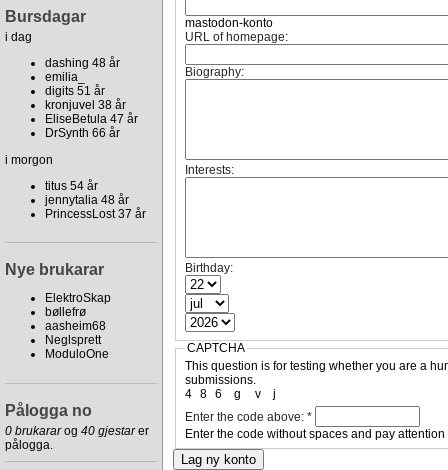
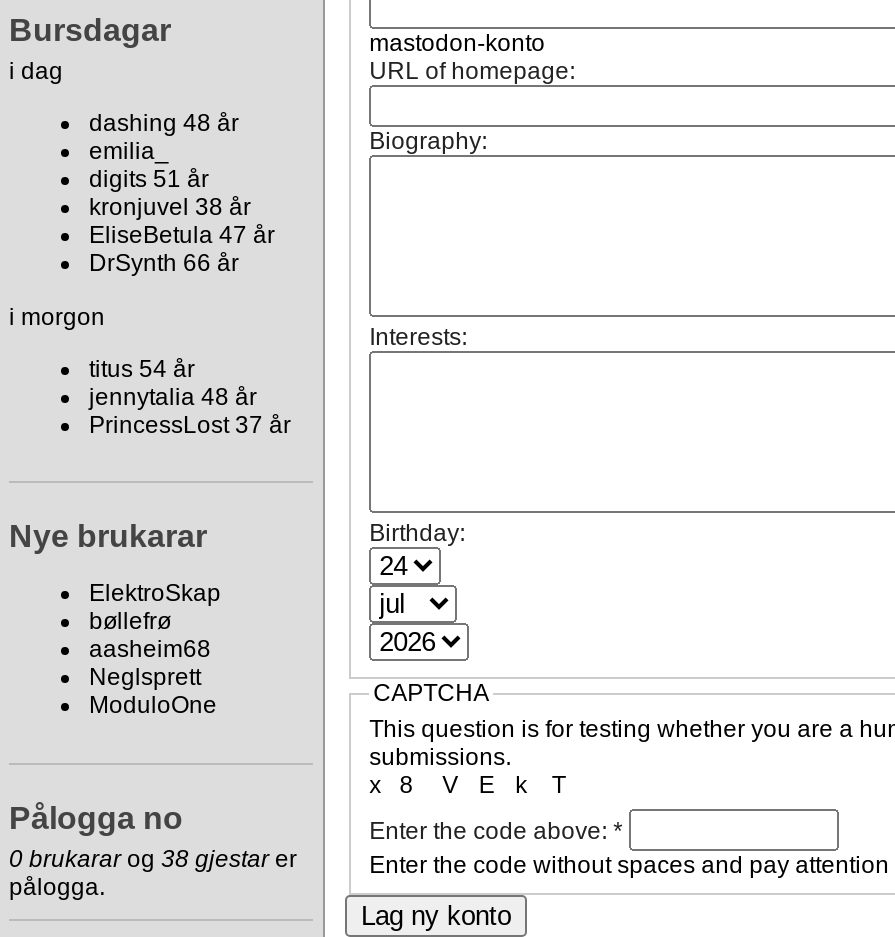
[185,387,276,401] 4 8 6 | g | j | v -> [369,772,566,800] T | k | E | V | x | 8
[5,424,149,438] 0 brukarar og 40 gjestar er -> [9,845,297,873] 0 brukarar og 38 gjestar er

